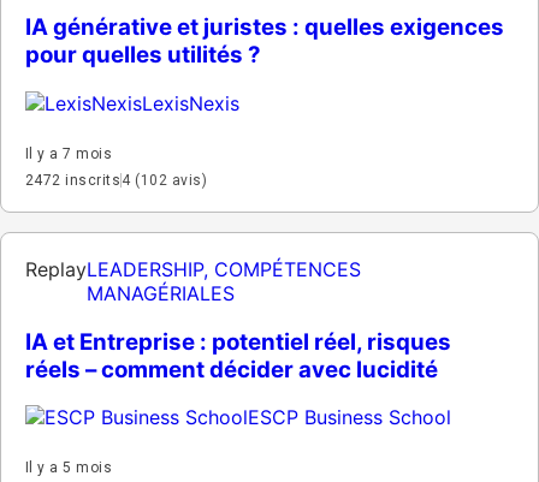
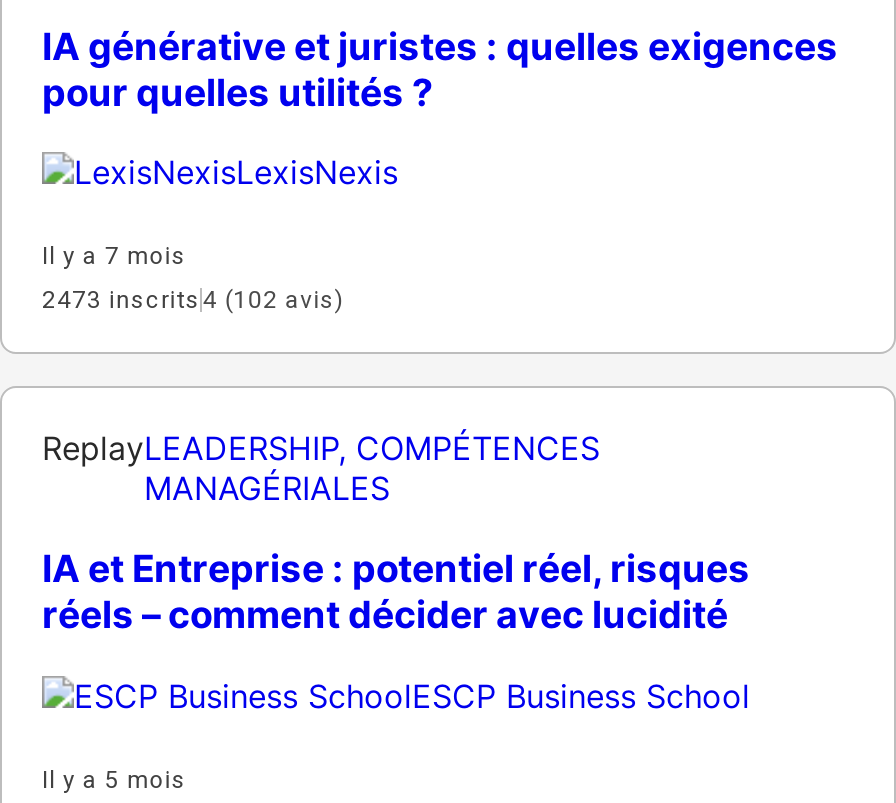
[25,172,207,189] 2472 inscrits 4 (102 avis) -> [42,287,344,315] 2473 inscrits 4 (102 avis)

